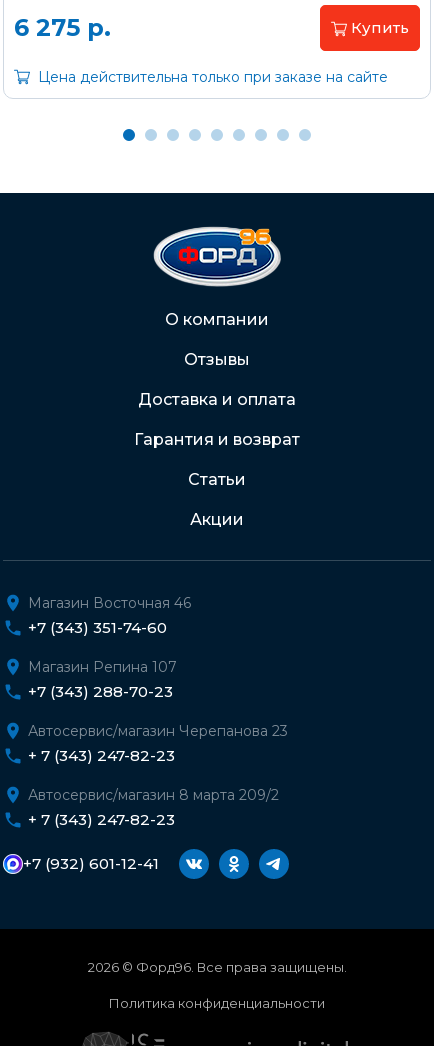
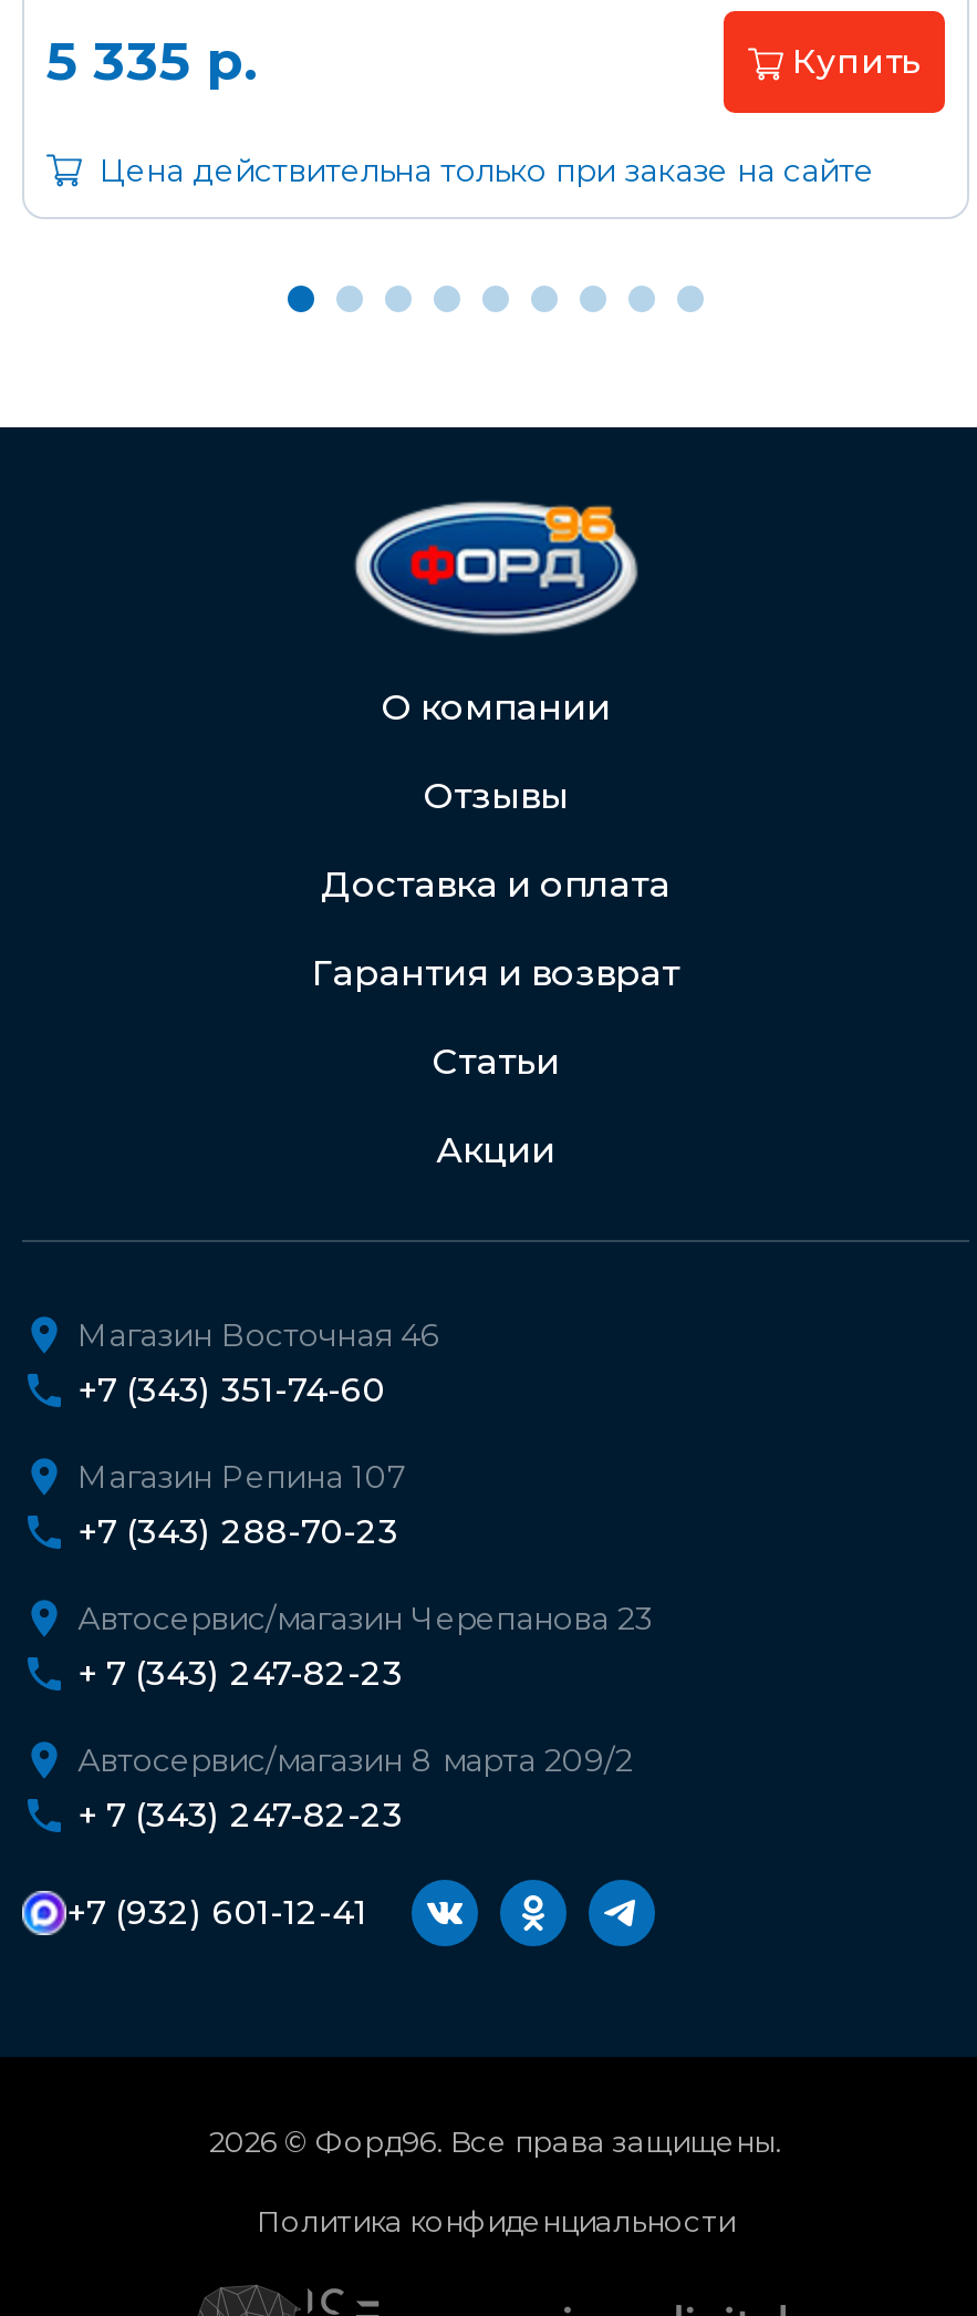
[14,13,111,42] 6 275 р. -> [46,29,259,93] 5 335 р.

